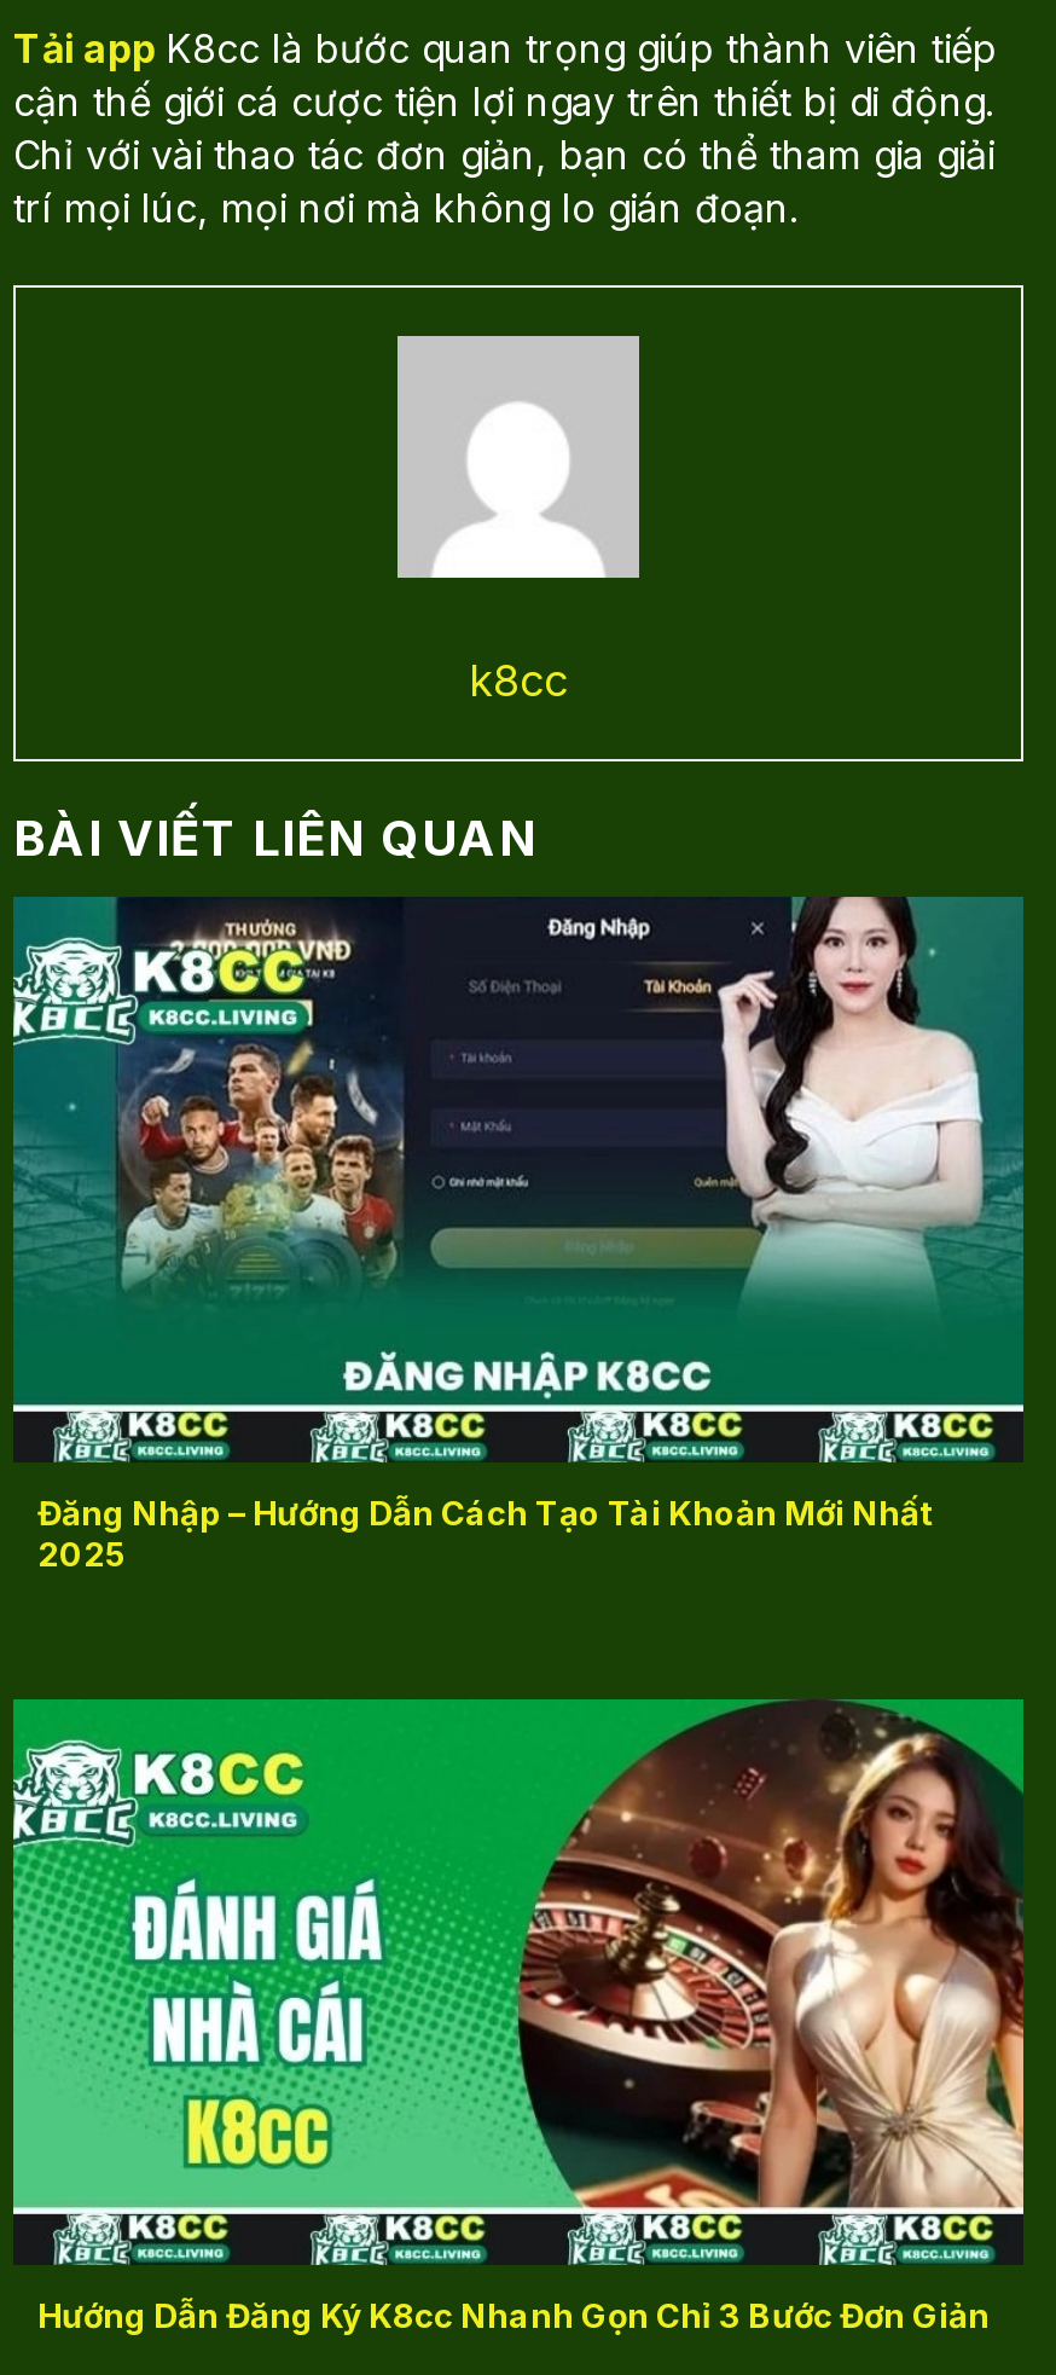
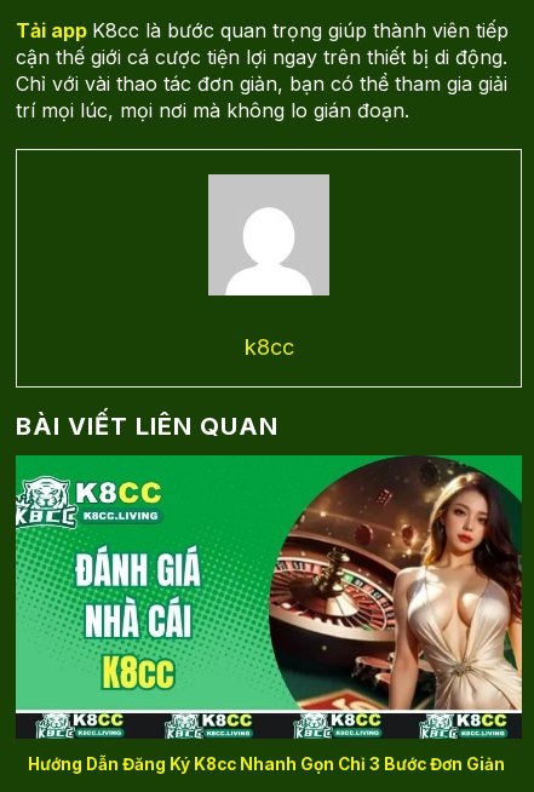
[13,894,1023,1572] [image] | Đăng Nhập – Hướng Dẫn Cách Tạo Tài Khoản Mới Nhất | 2025 -> none

